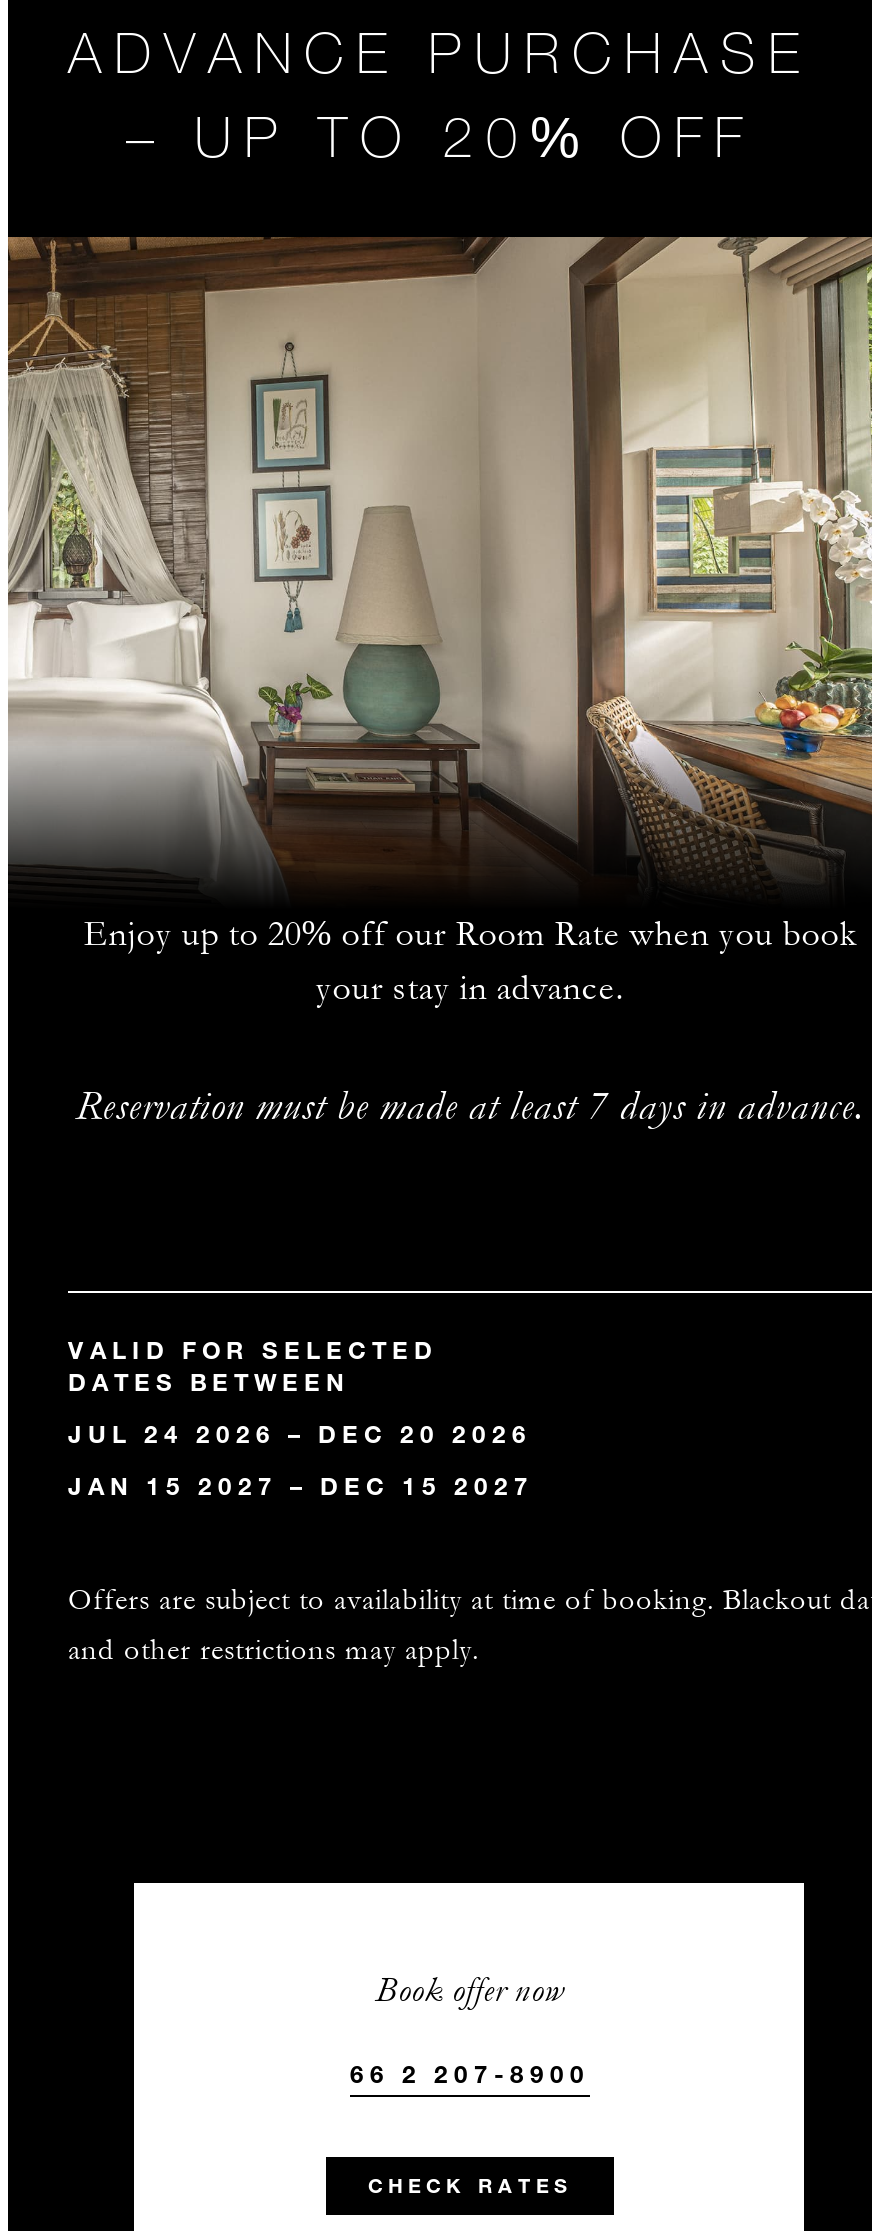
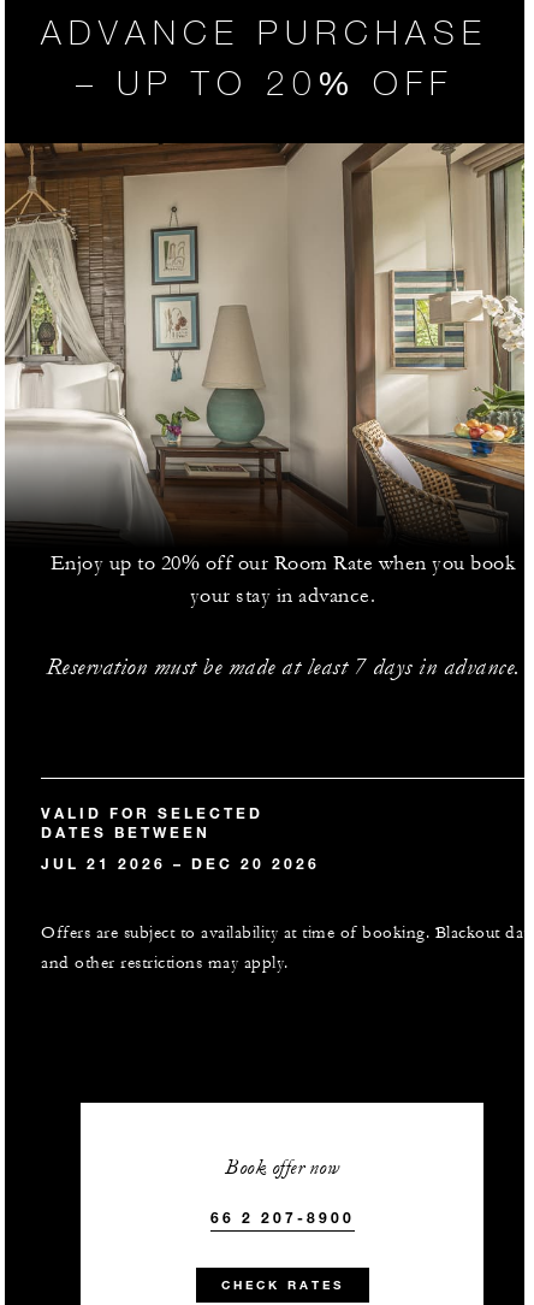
[68,1417,534,1501] JUL 24 2026 – DEC 20 2026 | JAN 15 2027 – DEC 15 2027 -> [41,854,320,873] JUL 21 2026 – DEC 20 2026

